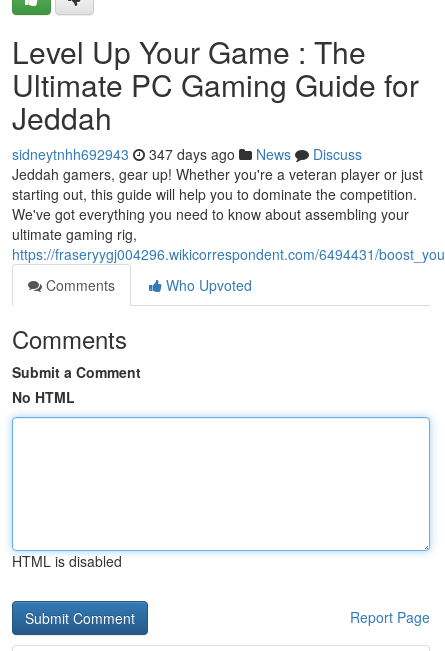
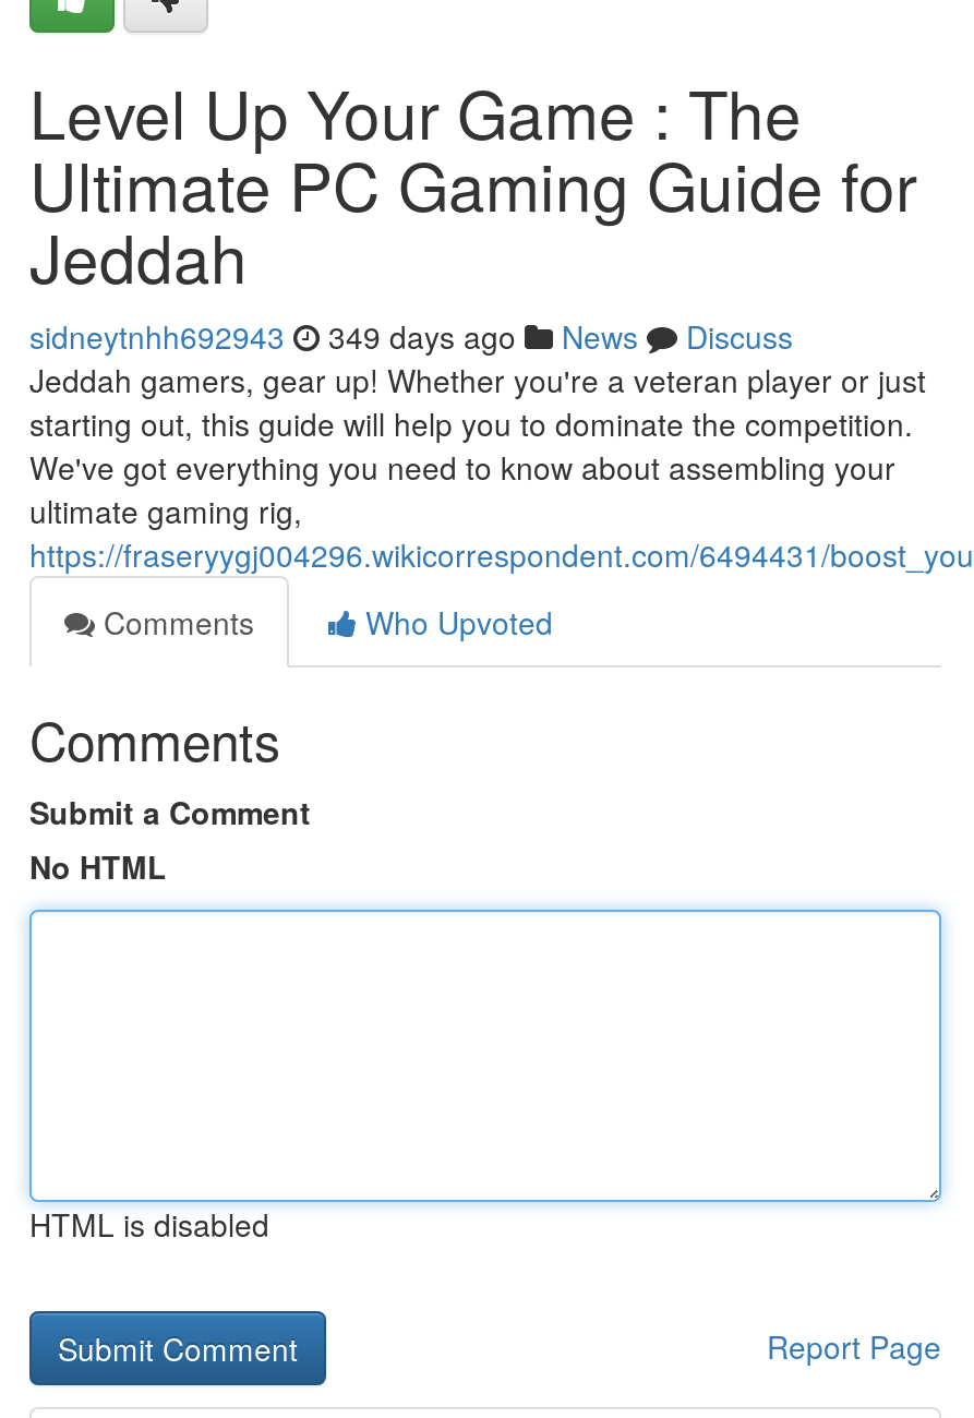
[12,144,362,164] sidneytnhh692943 347 days ago News Discuss -> [29,314,793,358] sidneytnhh692943 349 days ago News Discuss

